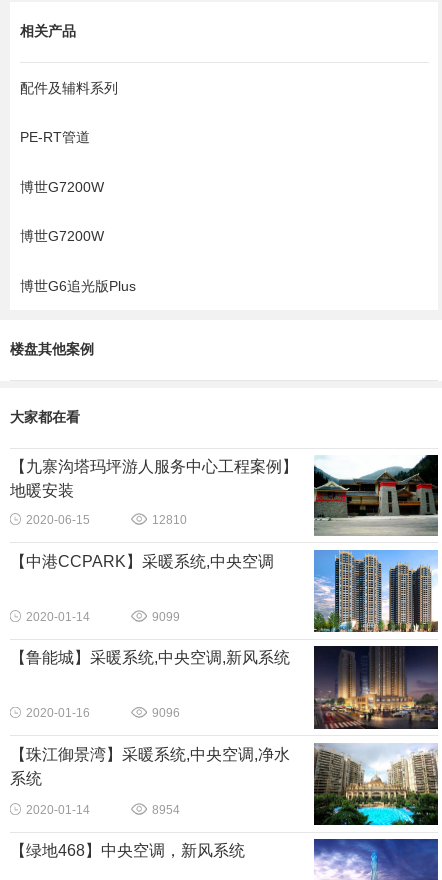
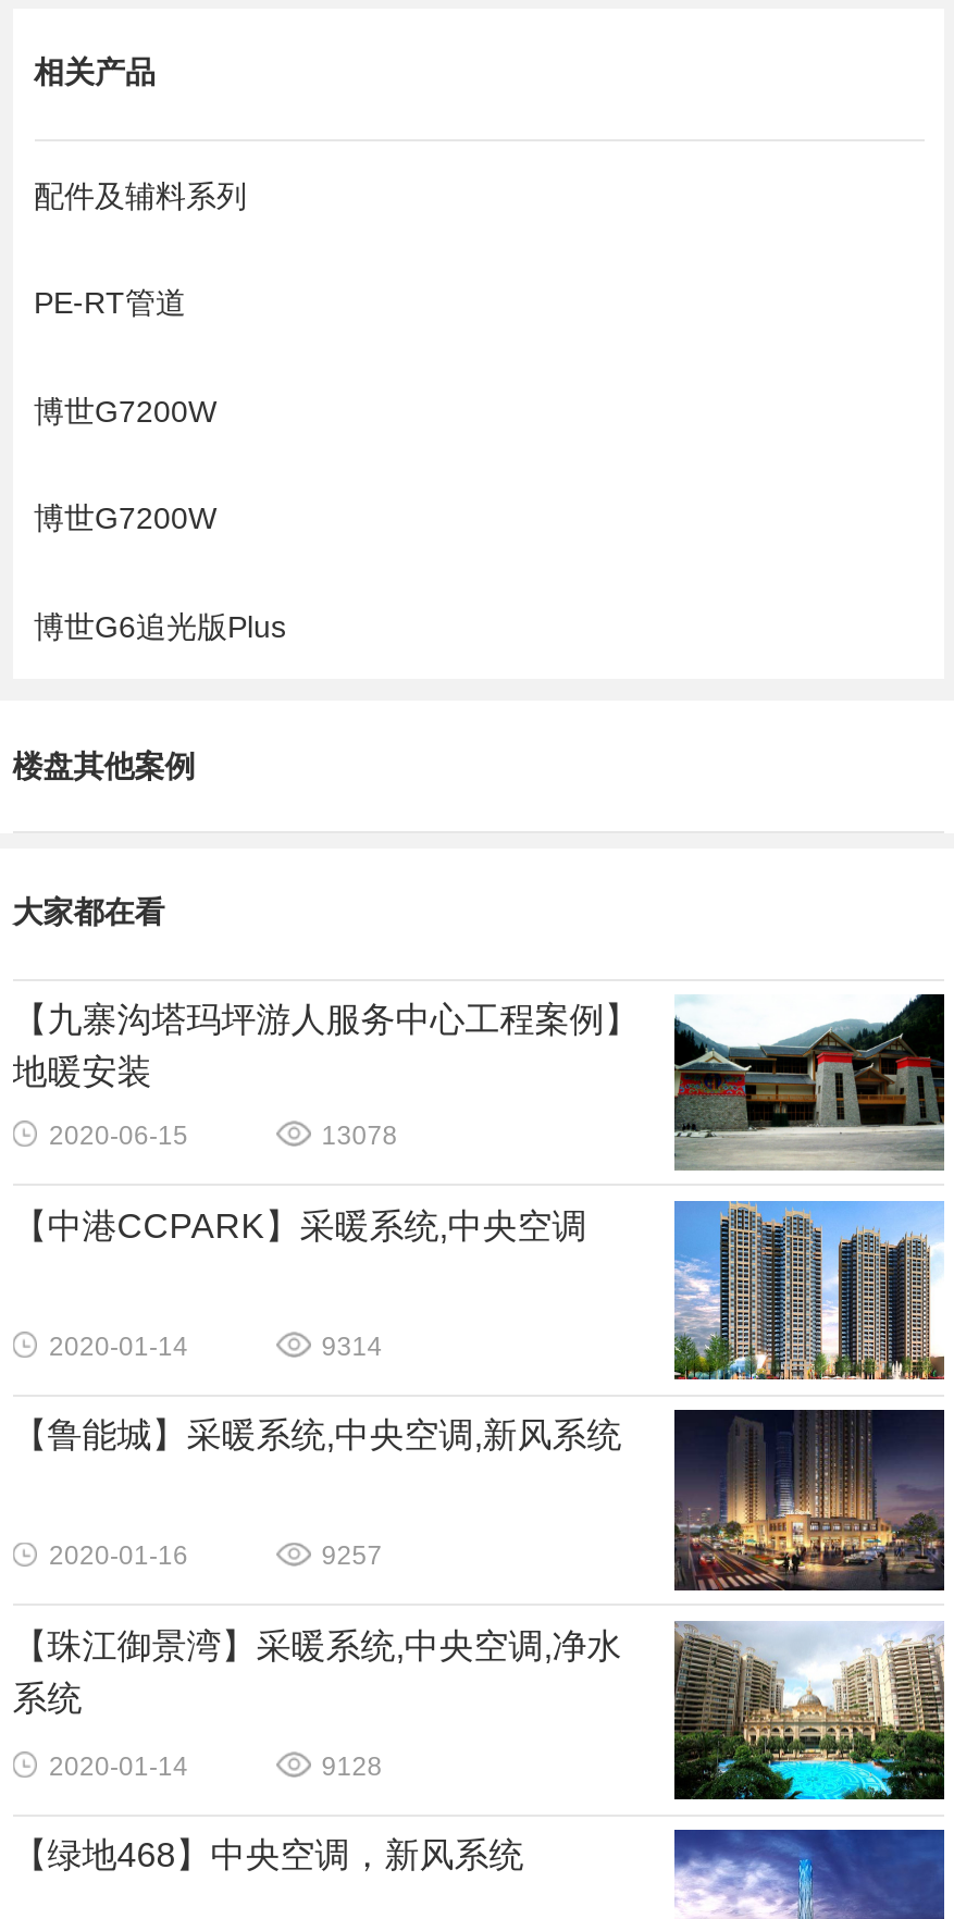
[152,513,187,527] 12810 -> [321,1121,397,1151] 13078
[152,610,180,624] 9099 -> [321,1331,382,1361] 9314
[152,706,180,720] 9096 -> [321,1541,382,1572] 9257
[152,803,180,817] 8954 -> [321,1751,382,1782] 9128

